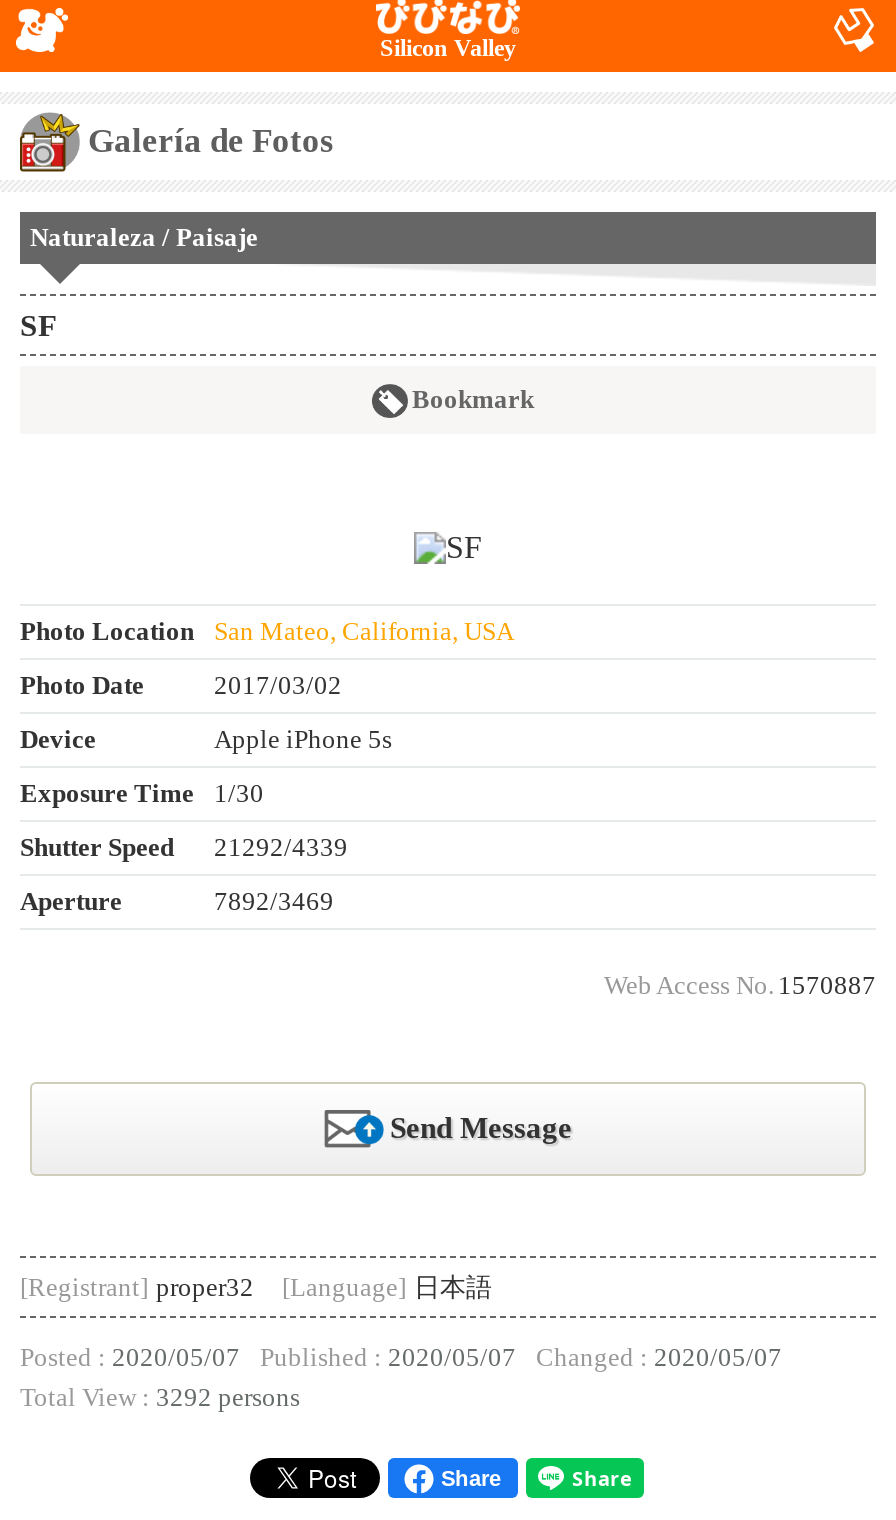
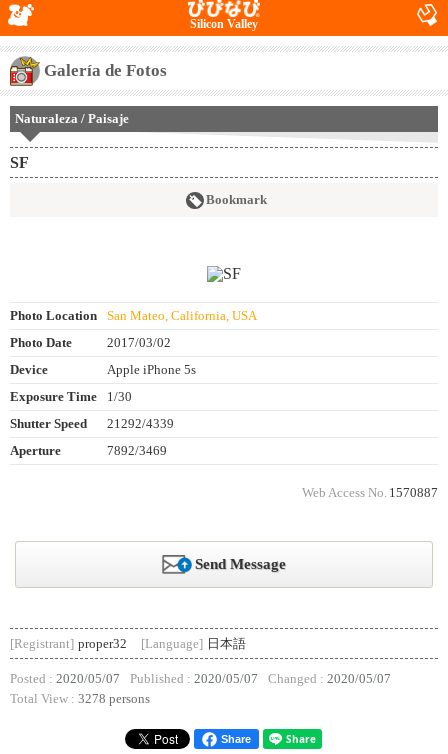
[20,1385,300,1413] Total View : 3292 persons -> [10,692,150,706] Total View : 3278 persons

